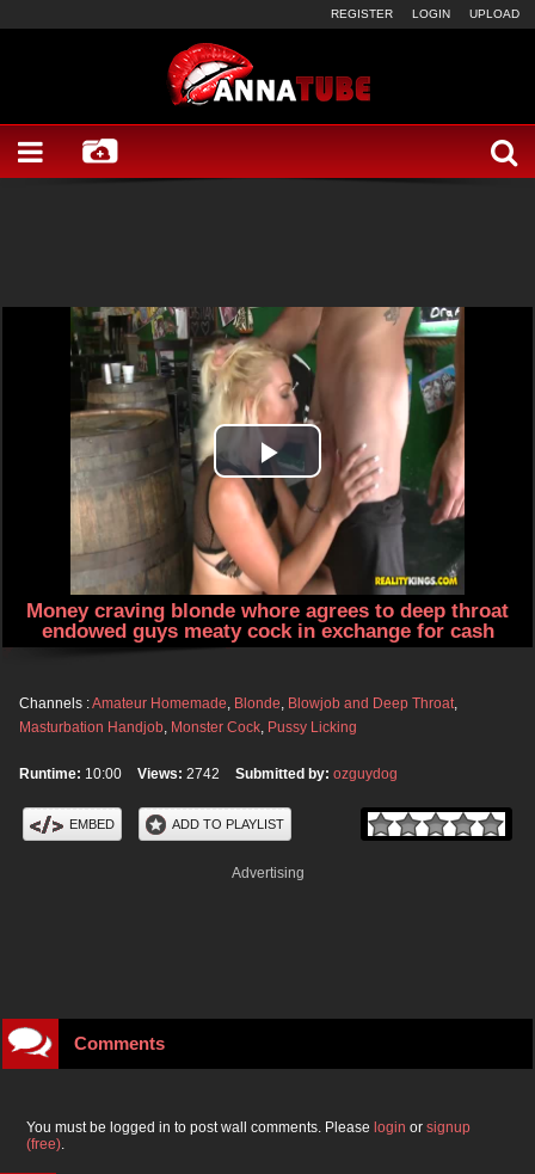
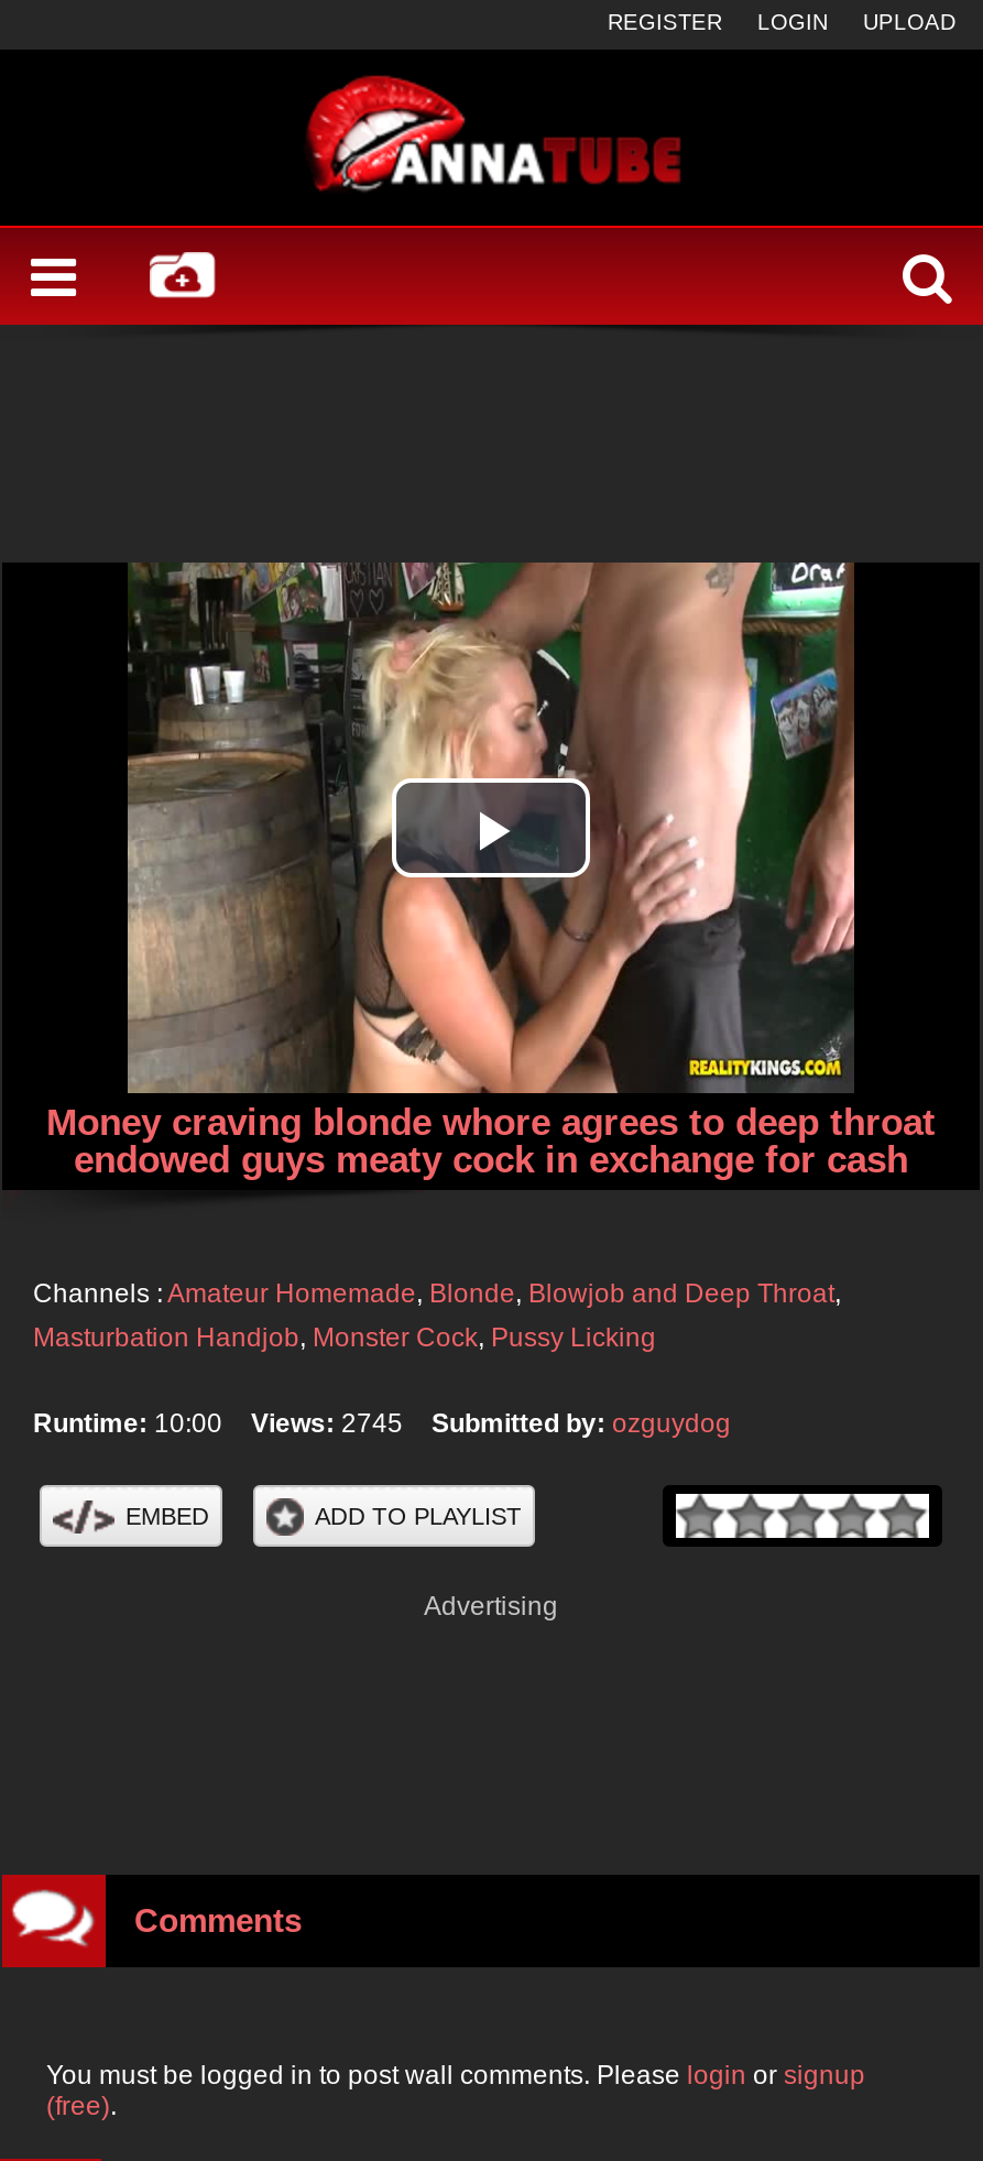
[19,765,398,782] Runtime: 10:00 Views: 2742 Submitted by: ozguydog -> [33,1408,731,1439] Runtime: 10:00 Views: 2745 Submitted by: ozguydog

